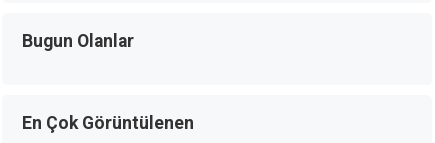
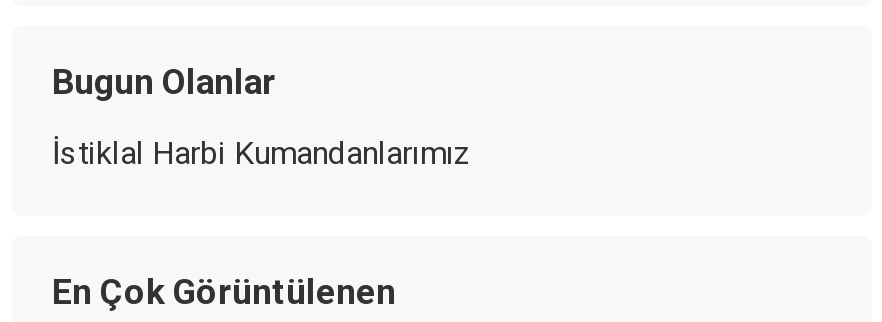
none -> [52,134,472,172] İstiklal Harbi Kumandanlarımız

